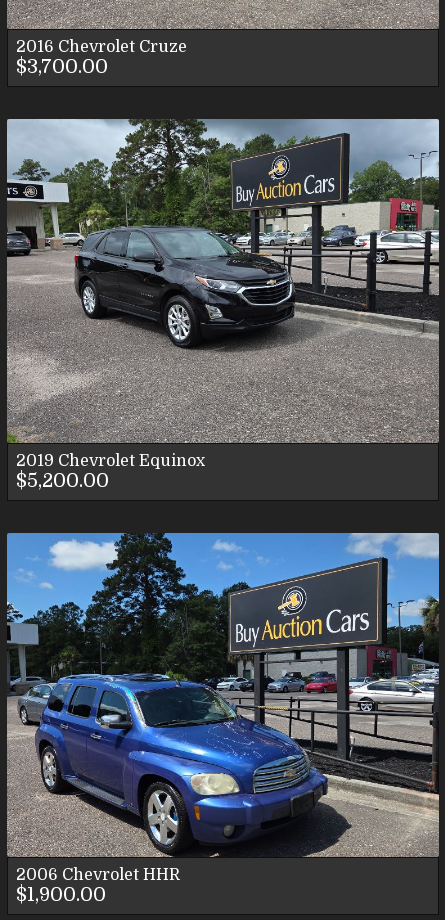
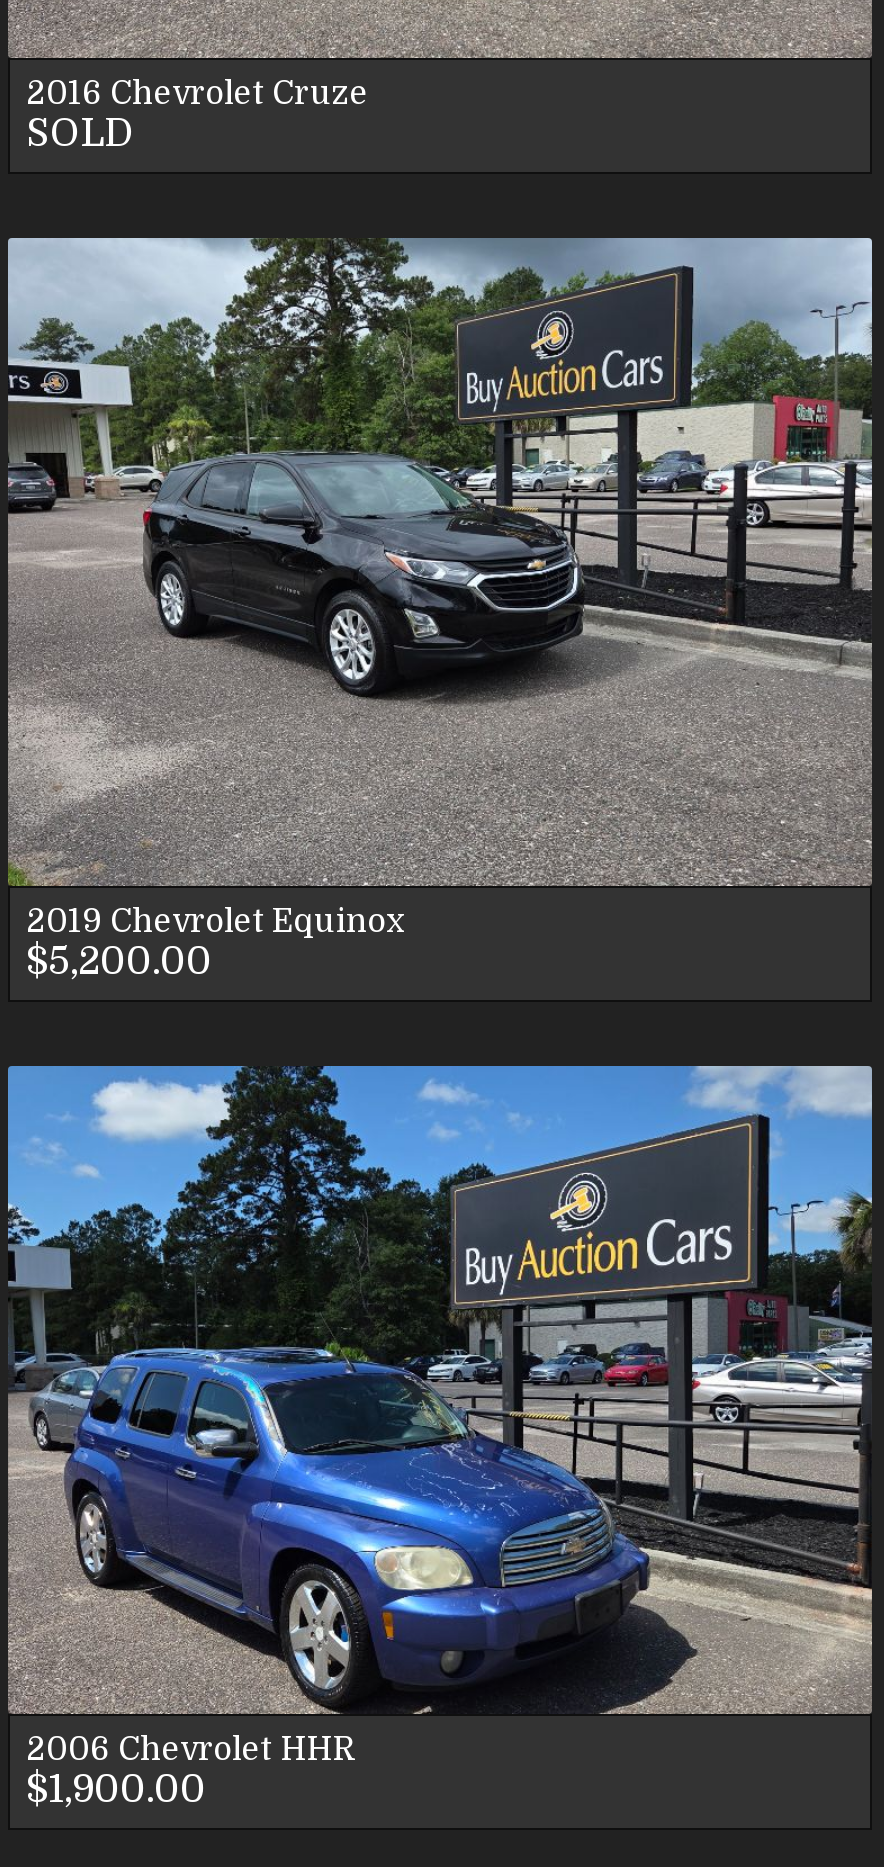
[16,56,108,78] $3,700.00 -> [26,112,132,156] SOLD

